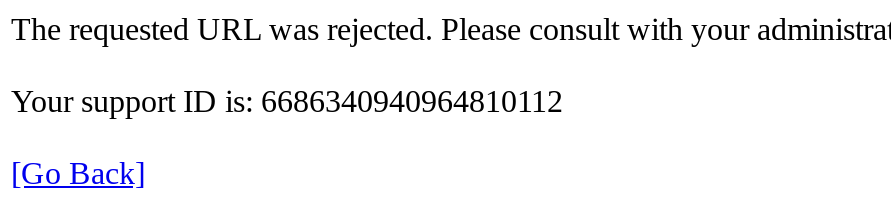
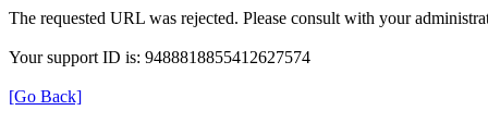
[11,84,563,118] Your support ID is: 6686340940964810112 -> [9,48,310,66] Your support ID is: 9488818855412627574

